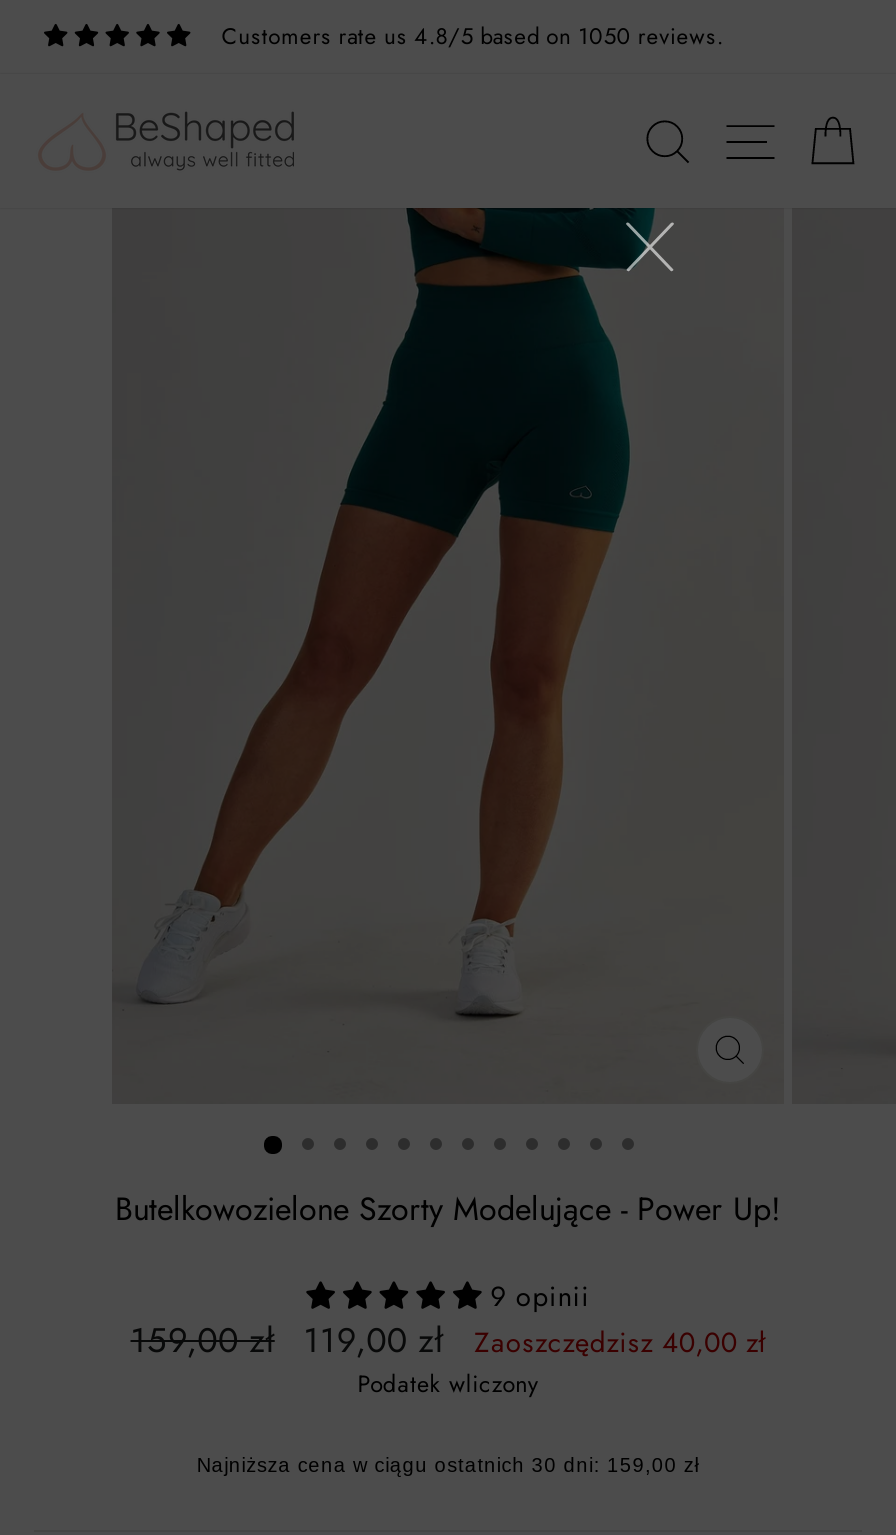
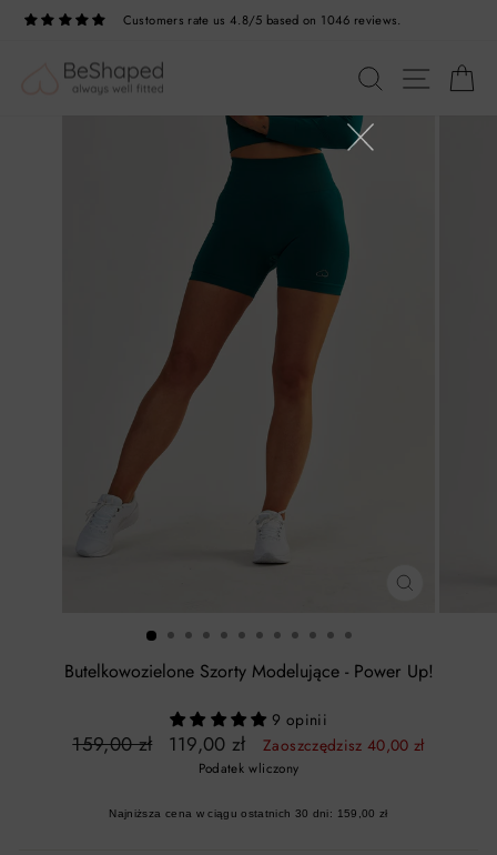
[222,19,723,51] Customers rate us 4.8/5 based on 1050 reviews. -> [123,11,401,28] Customers rate us 4.8/5 based on 1046 reviews.

